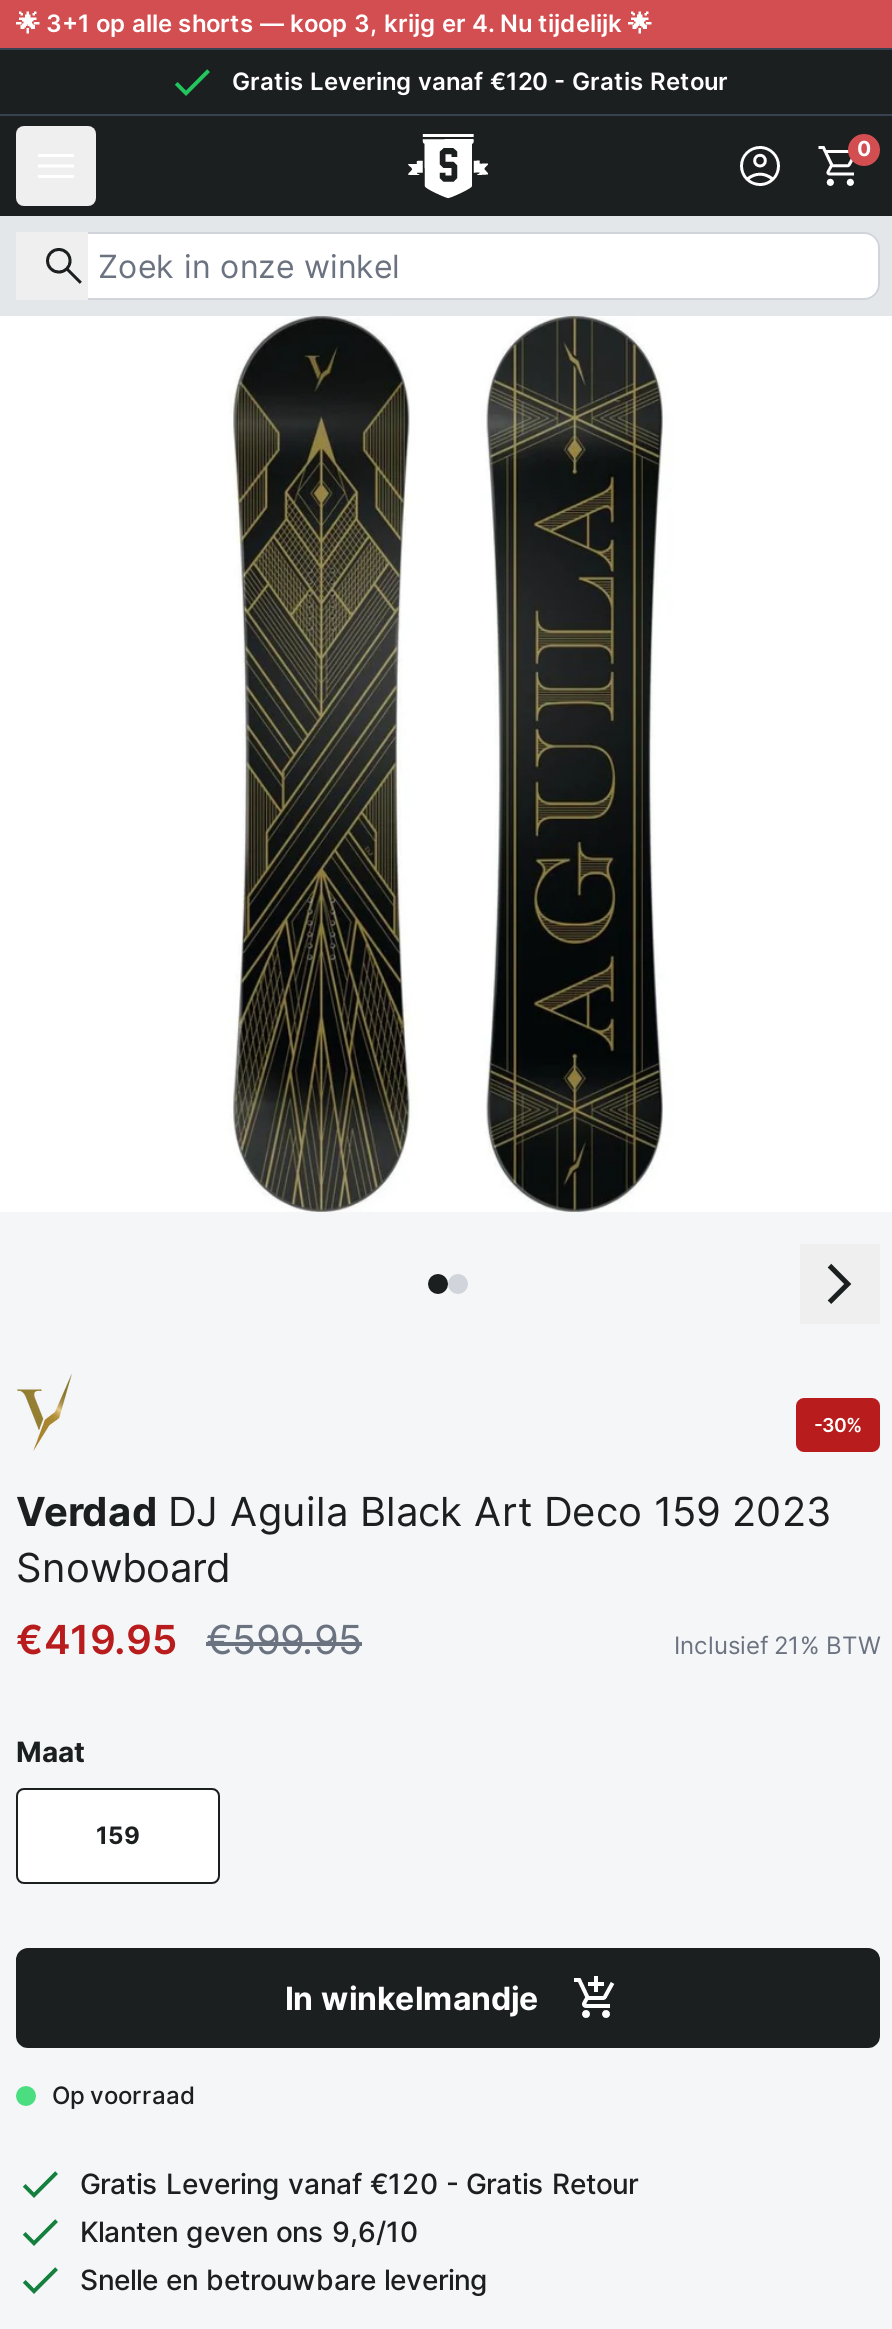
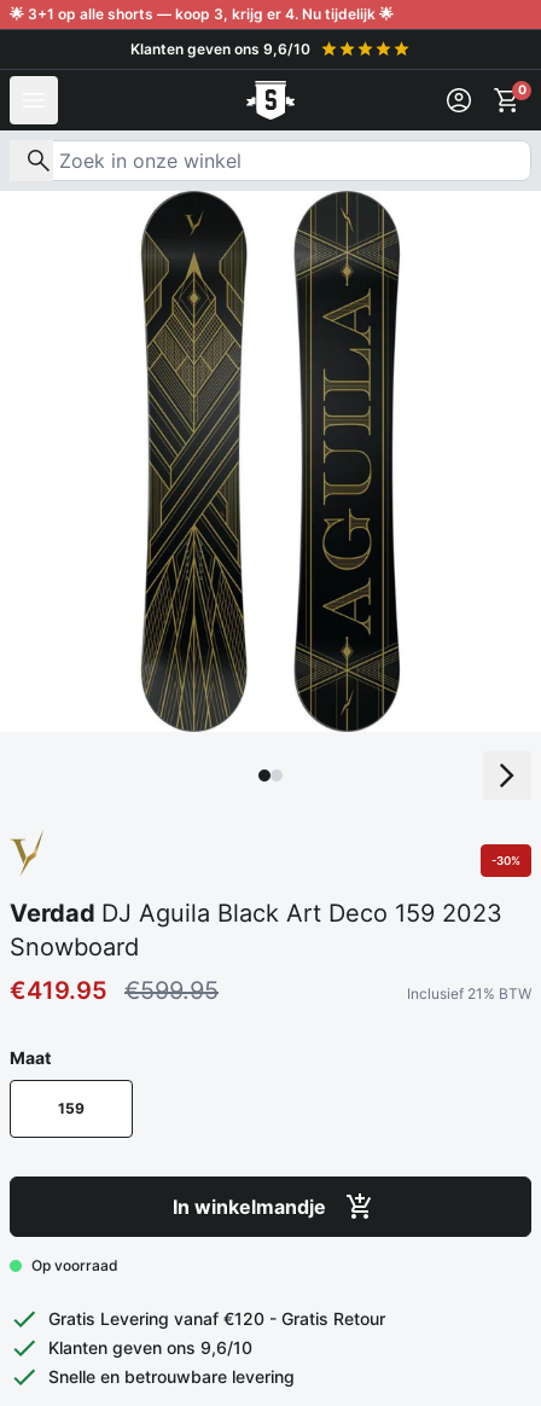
[232,66,728,96] Gratis Levering vanaf €120 - Gratis Retour -> [130,40,310,58] Klanten geven ons 9,6/10

